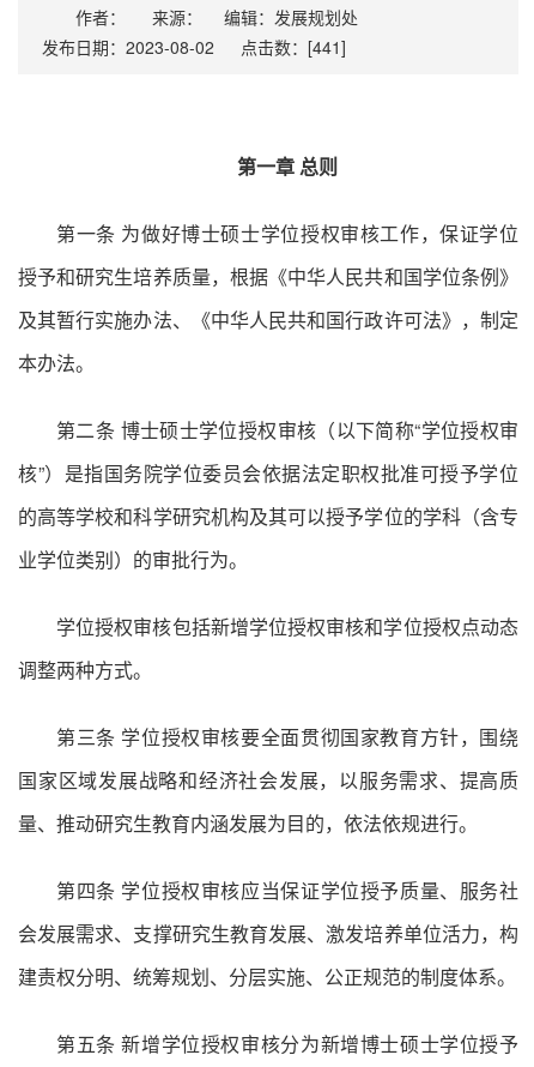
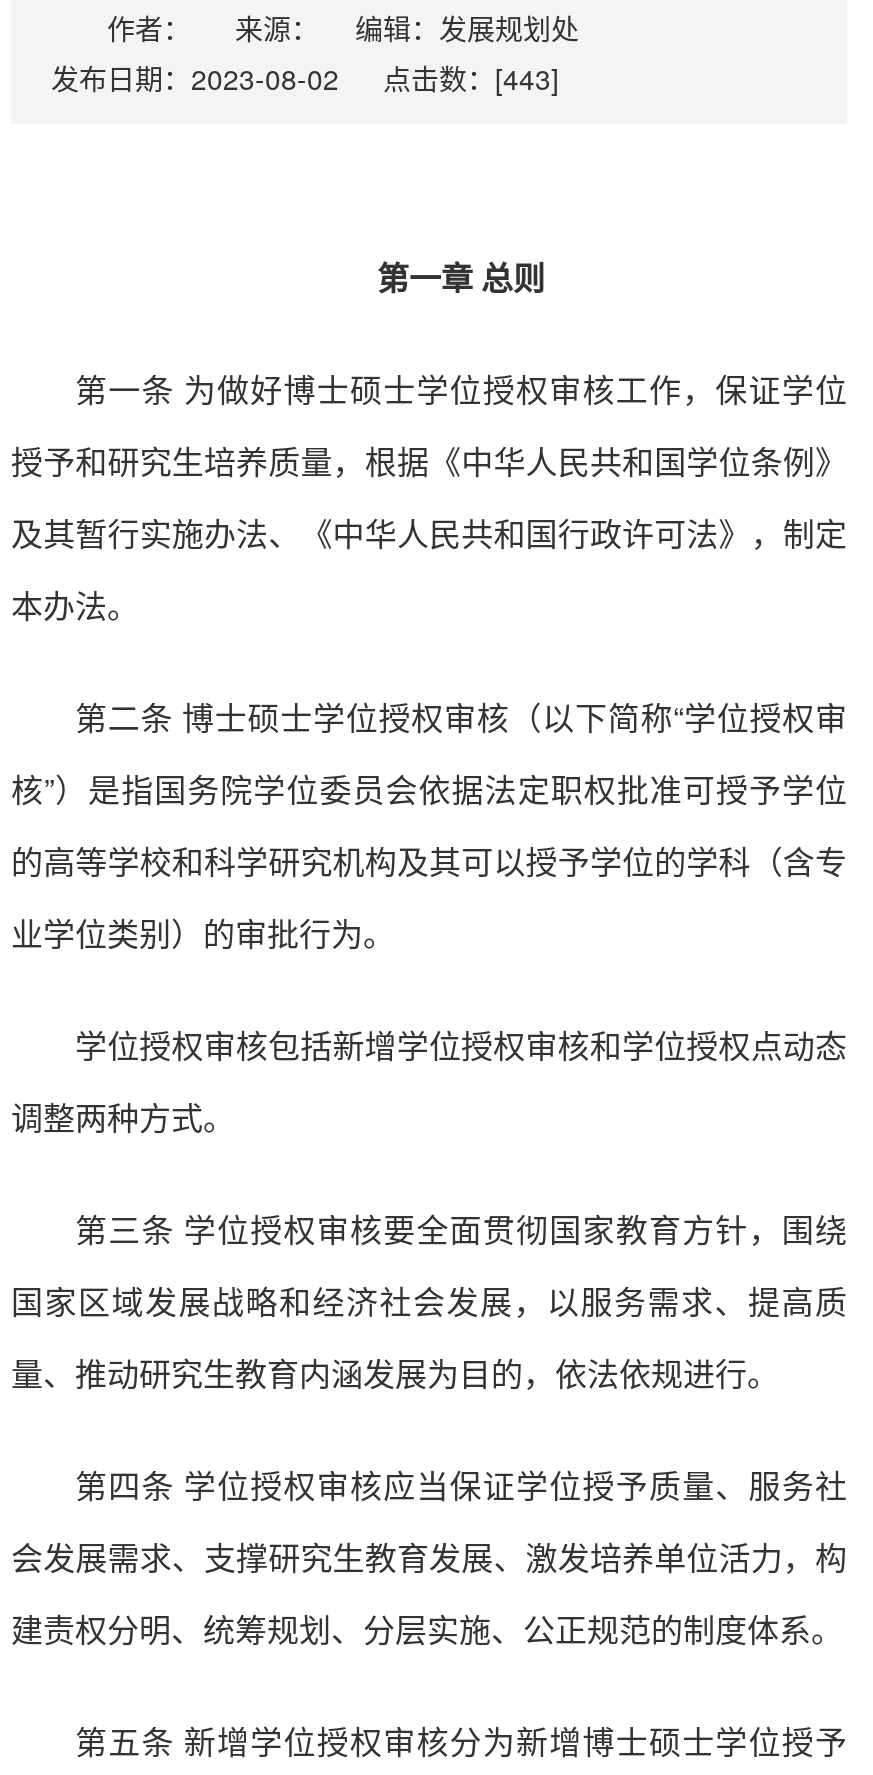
[42,35,346,59] 发布日期：2023-08-02 点击数：[441] -> [51,58,559,98] 发布日期：2023-08-02 点击数：[443]

